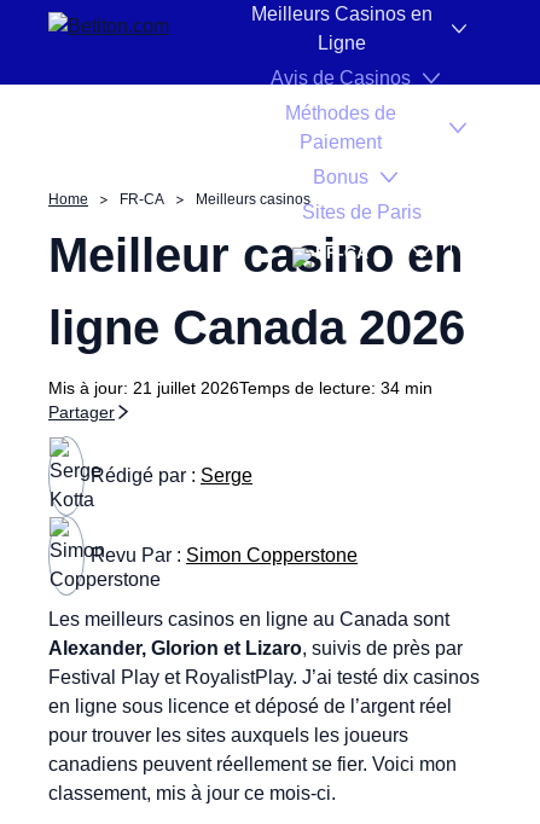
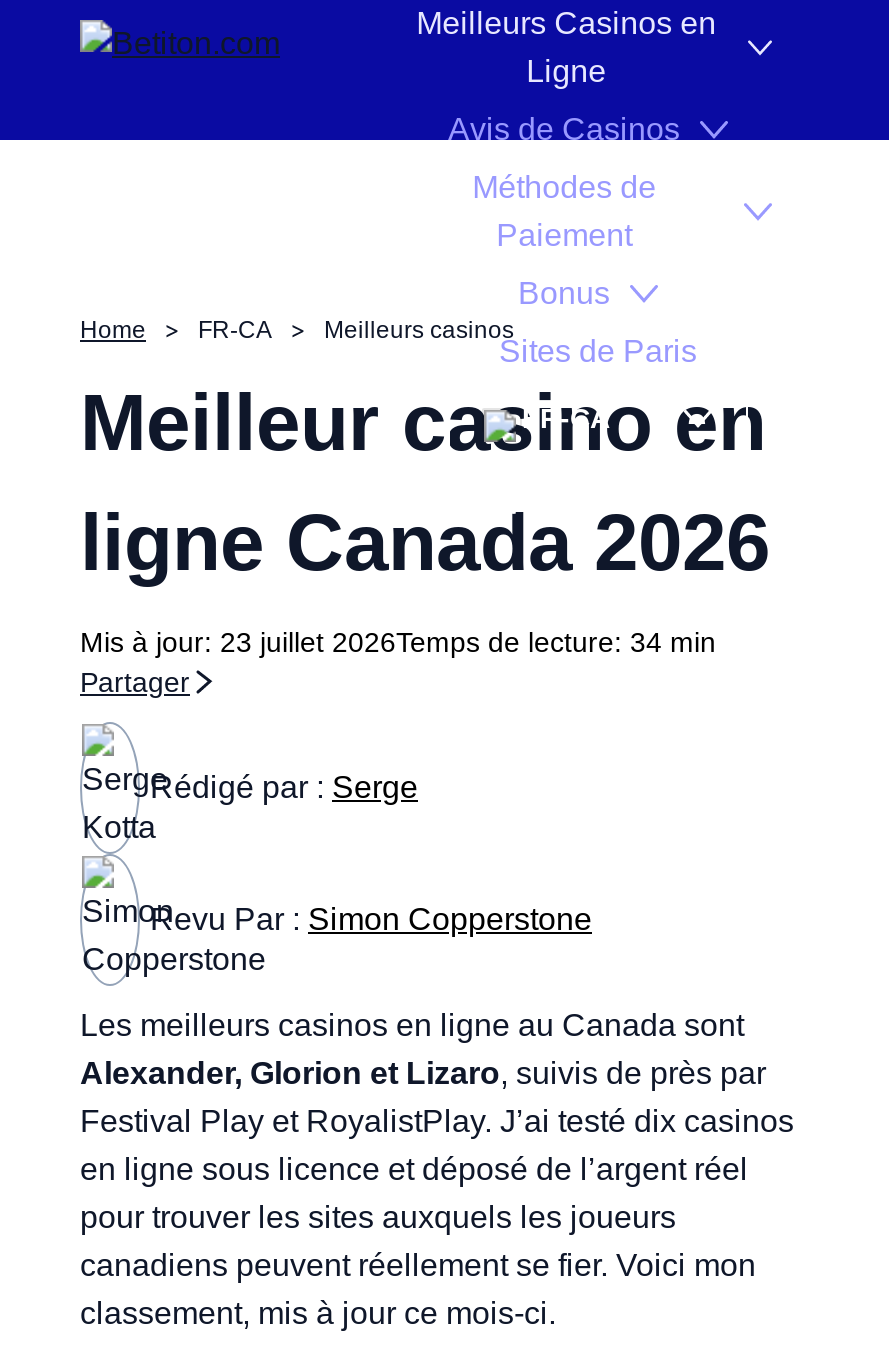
[48,378,432,398] Mis à jour: 21 juillet 2026Temps de lecture: 34 min -> [80,626,716,658] Mis à jour: 23 juillet 2026Temps de lecture: 34 min

